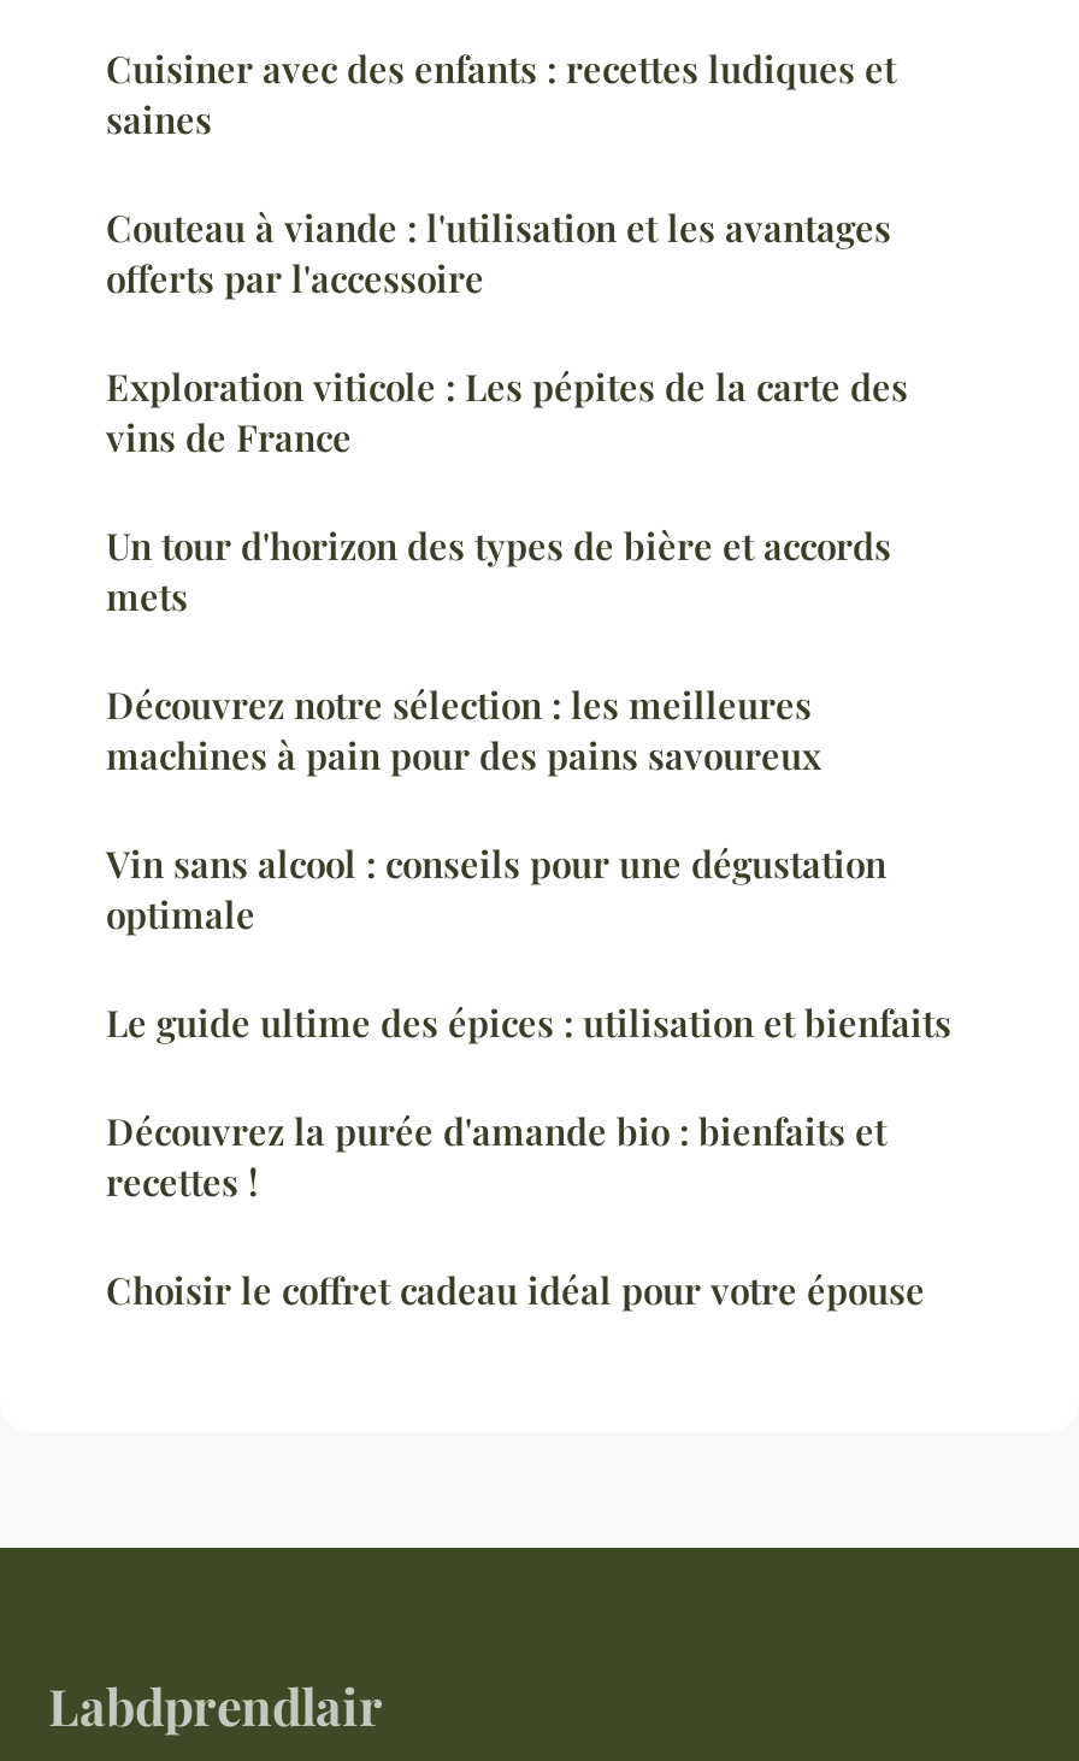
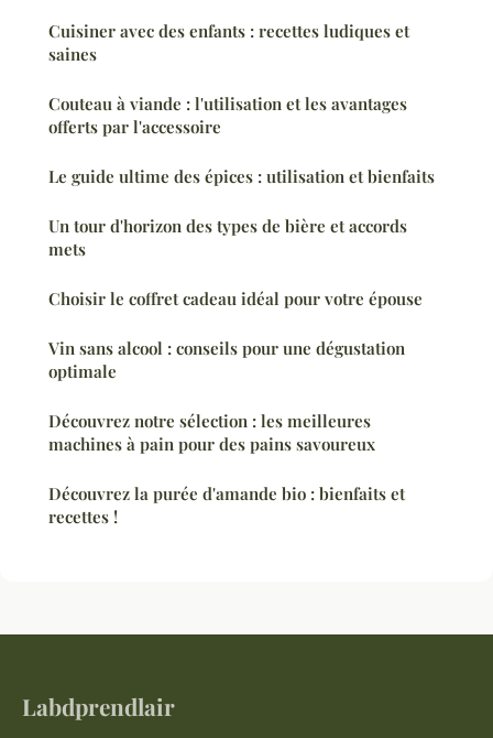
[106,364,908,462] Exploration viticole : Les pépites de la carte des | vins de France -> none
moved [106,682,821,780] -> [48,410,375,455]: Découvrez notre sélection : les meilleures | machines à pain pour des pains savoureux
moved [106,1000,951,1048] -> [48,166,435,188]: Le guide ultime des épices : utilisation et bienfaits
moved [106,1267,925,1315] -> [48,288,423,310]: Choisir le coffret cadeau idéal pour votre épouse

